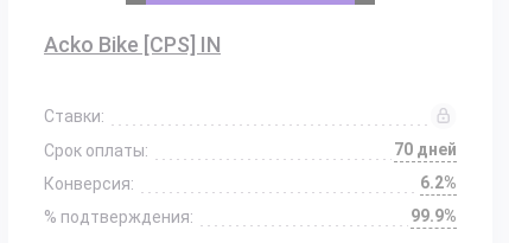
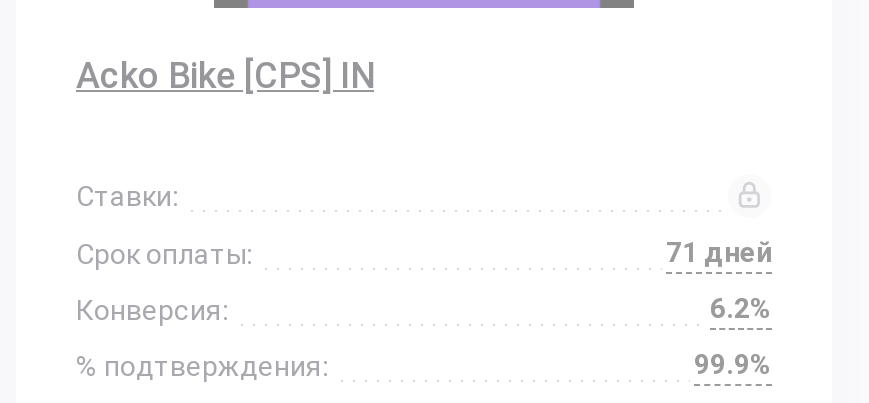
[394,140,457,159] 70 дней -> [666,236,772,268] 71 дней

